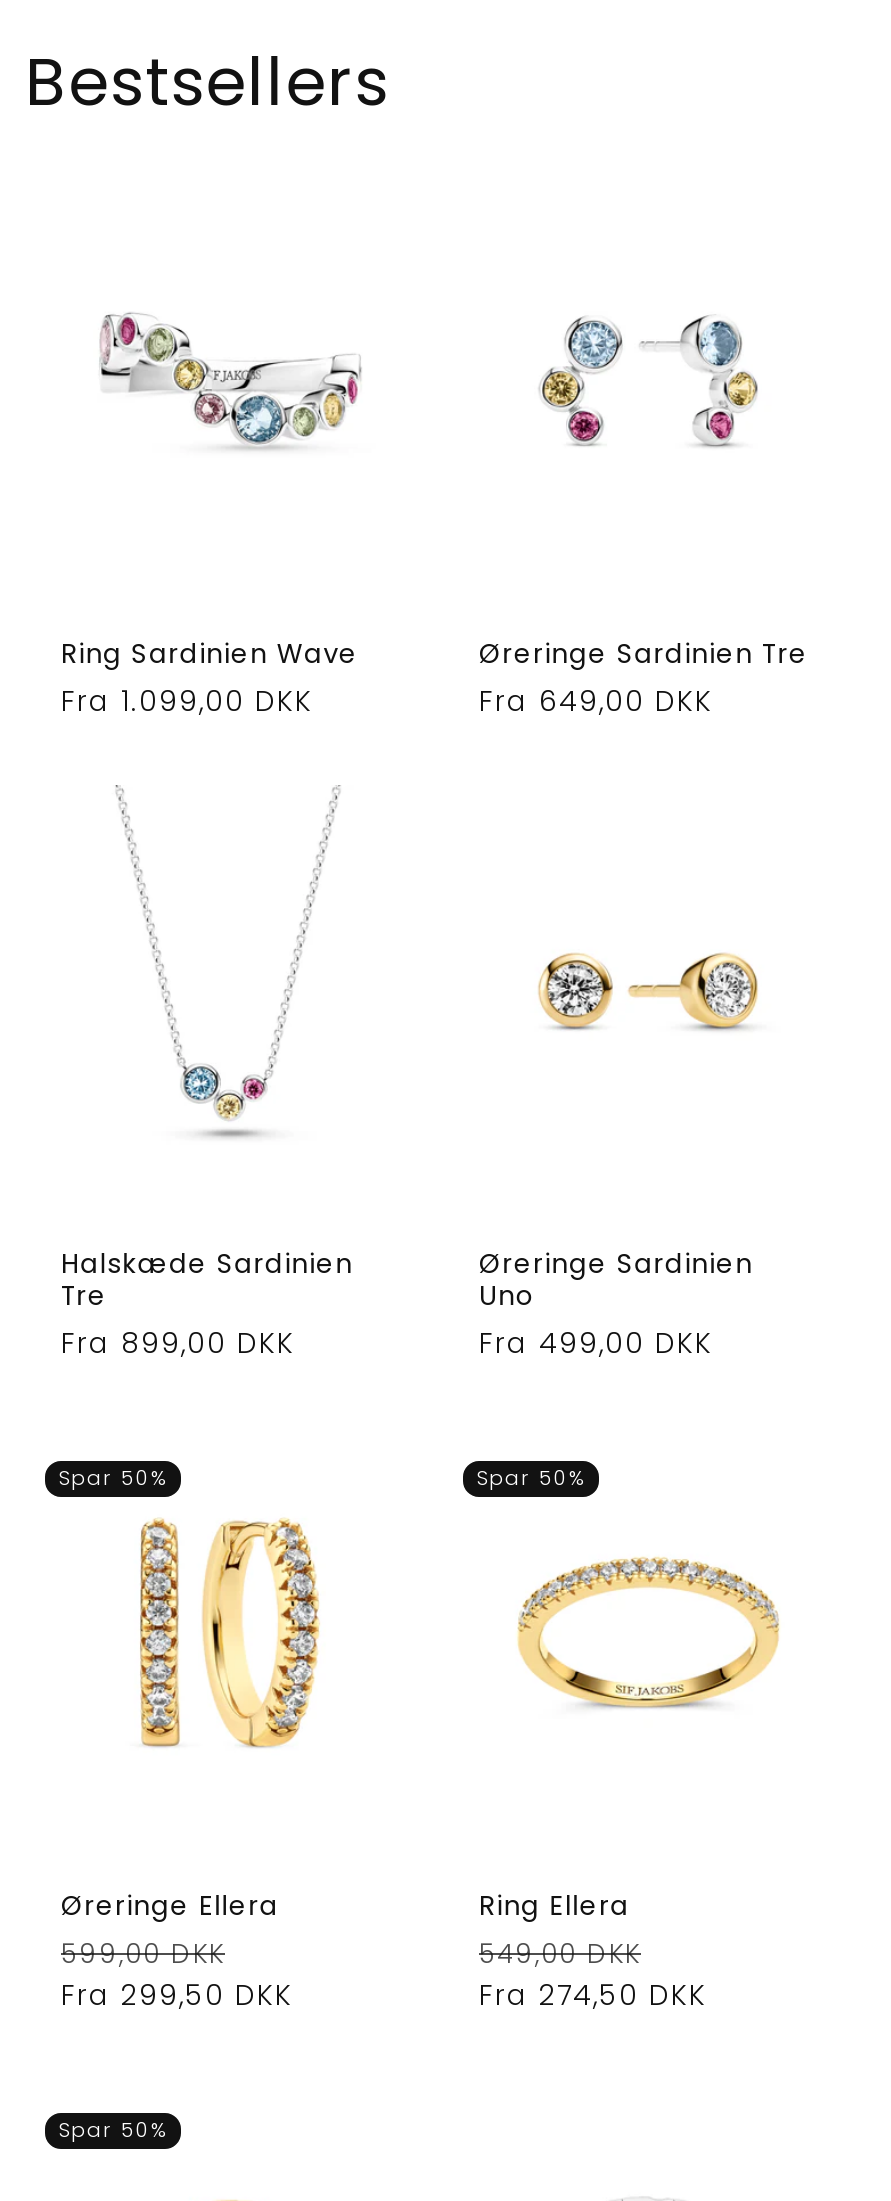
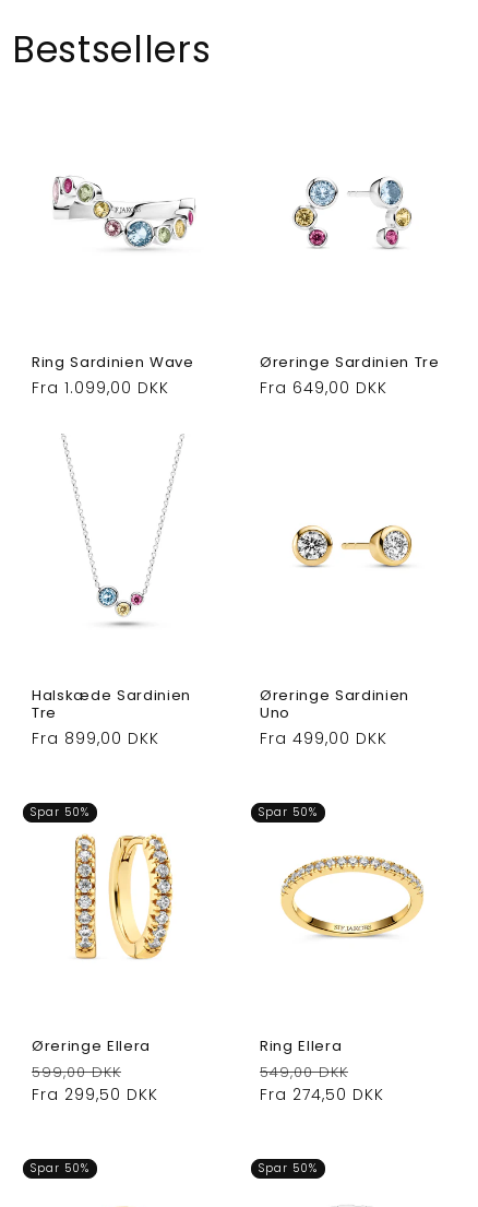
none -> [259,1160,318,1177] Spar 50%

